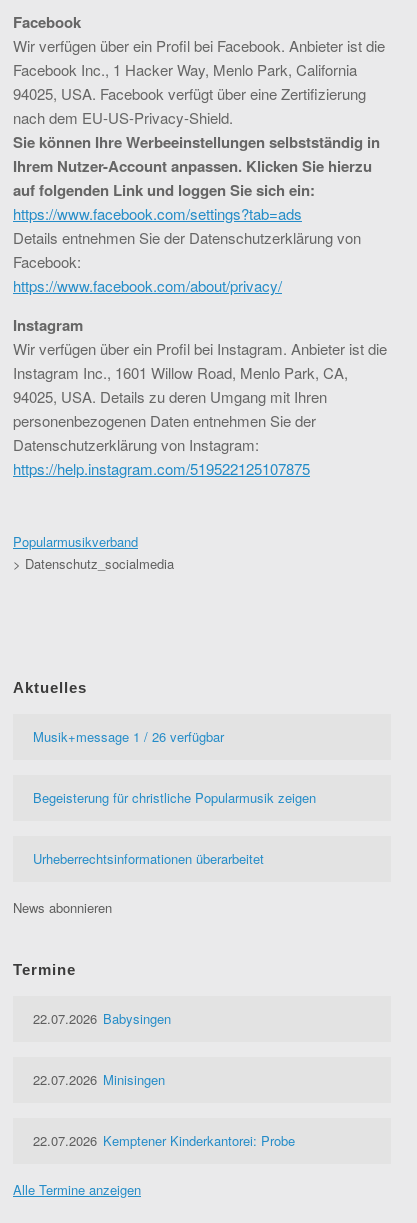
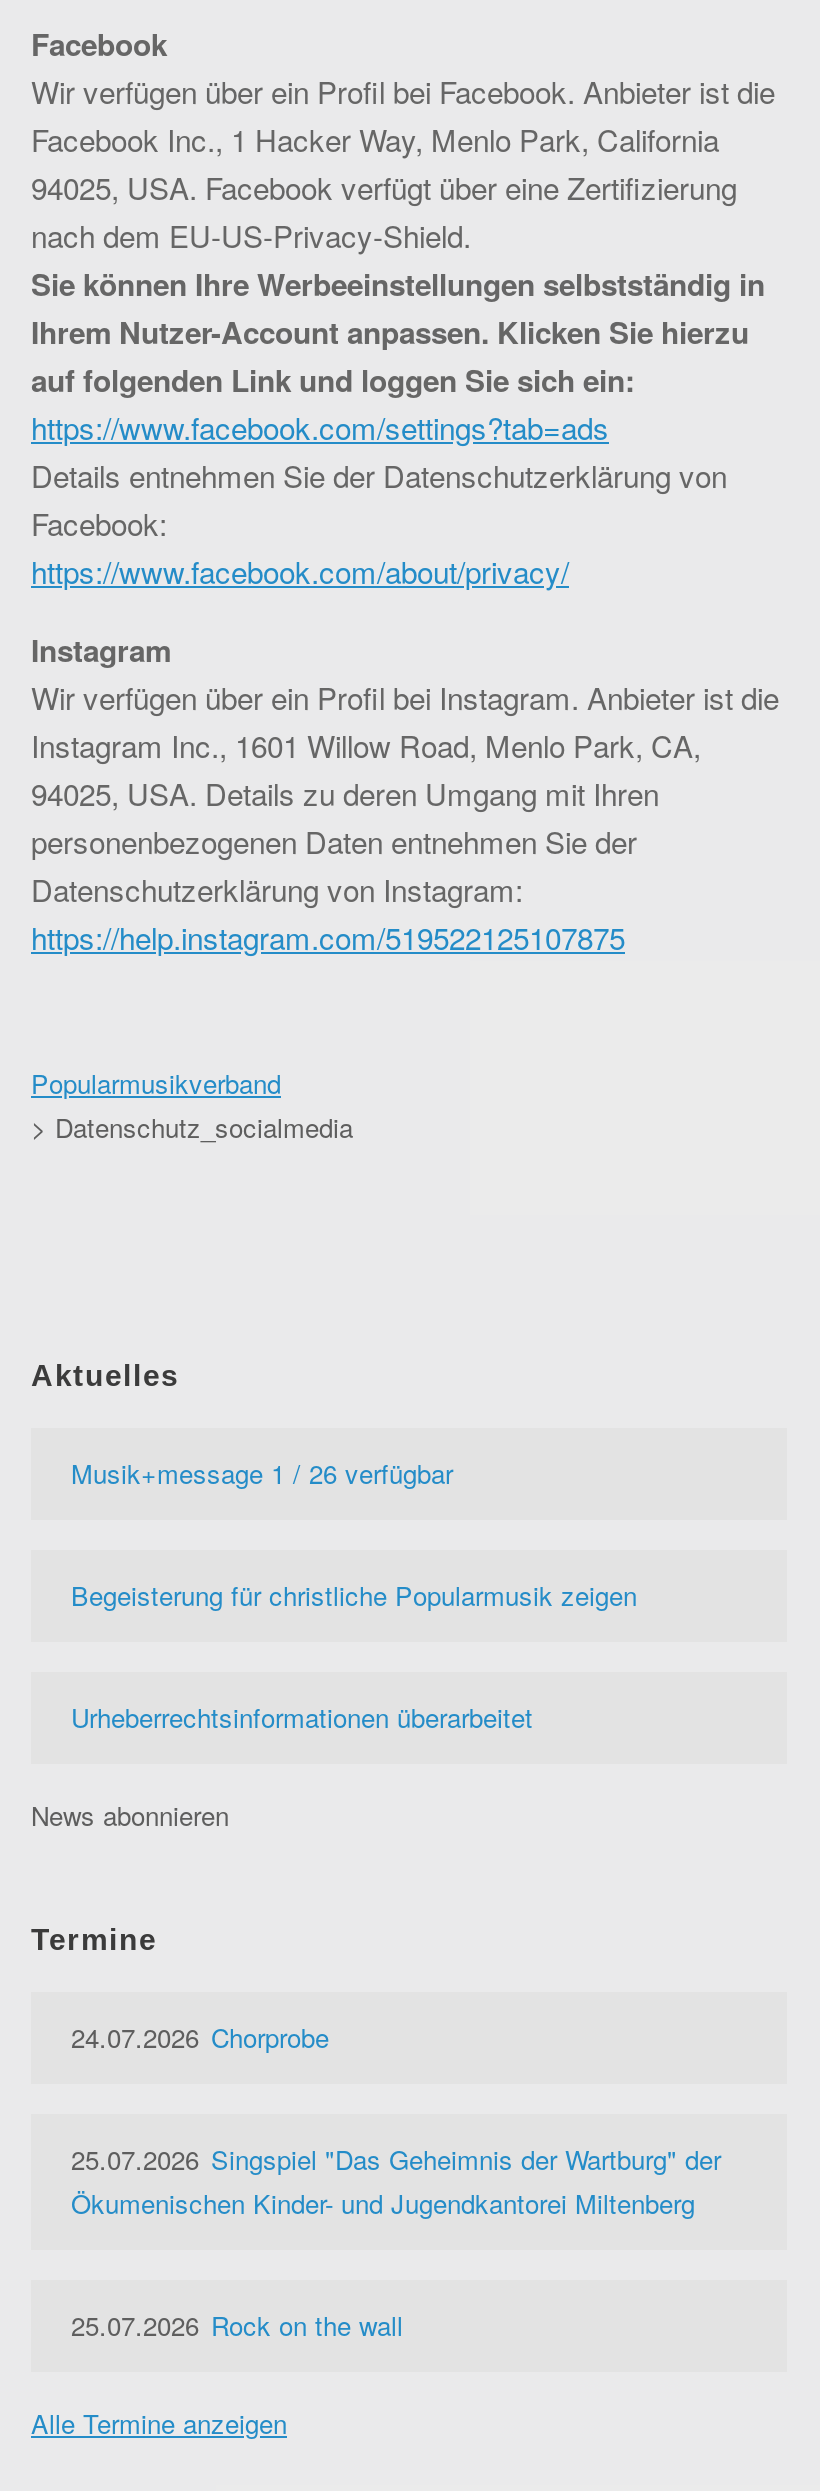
[33,1009,171,1028] 22.07.2026 Babysingen -> [71,2018,329,2056] 24.07.2026 Chorprobe
[33,1070,165,1089] 22.07.2026 Minisingen -> [71,2140,721,2222] 25.07.2026 Singspiel "Das Geheimnis der Wartburg" der | Ökumenischen Kinder- und Jugendkantorei Miltenberg
[33,1131,295,1150] 22.07.2026 Kemptener Kinderkantorei: Probe -> [71,2306,403,2344] 25.07.2026 Rock on the wall

